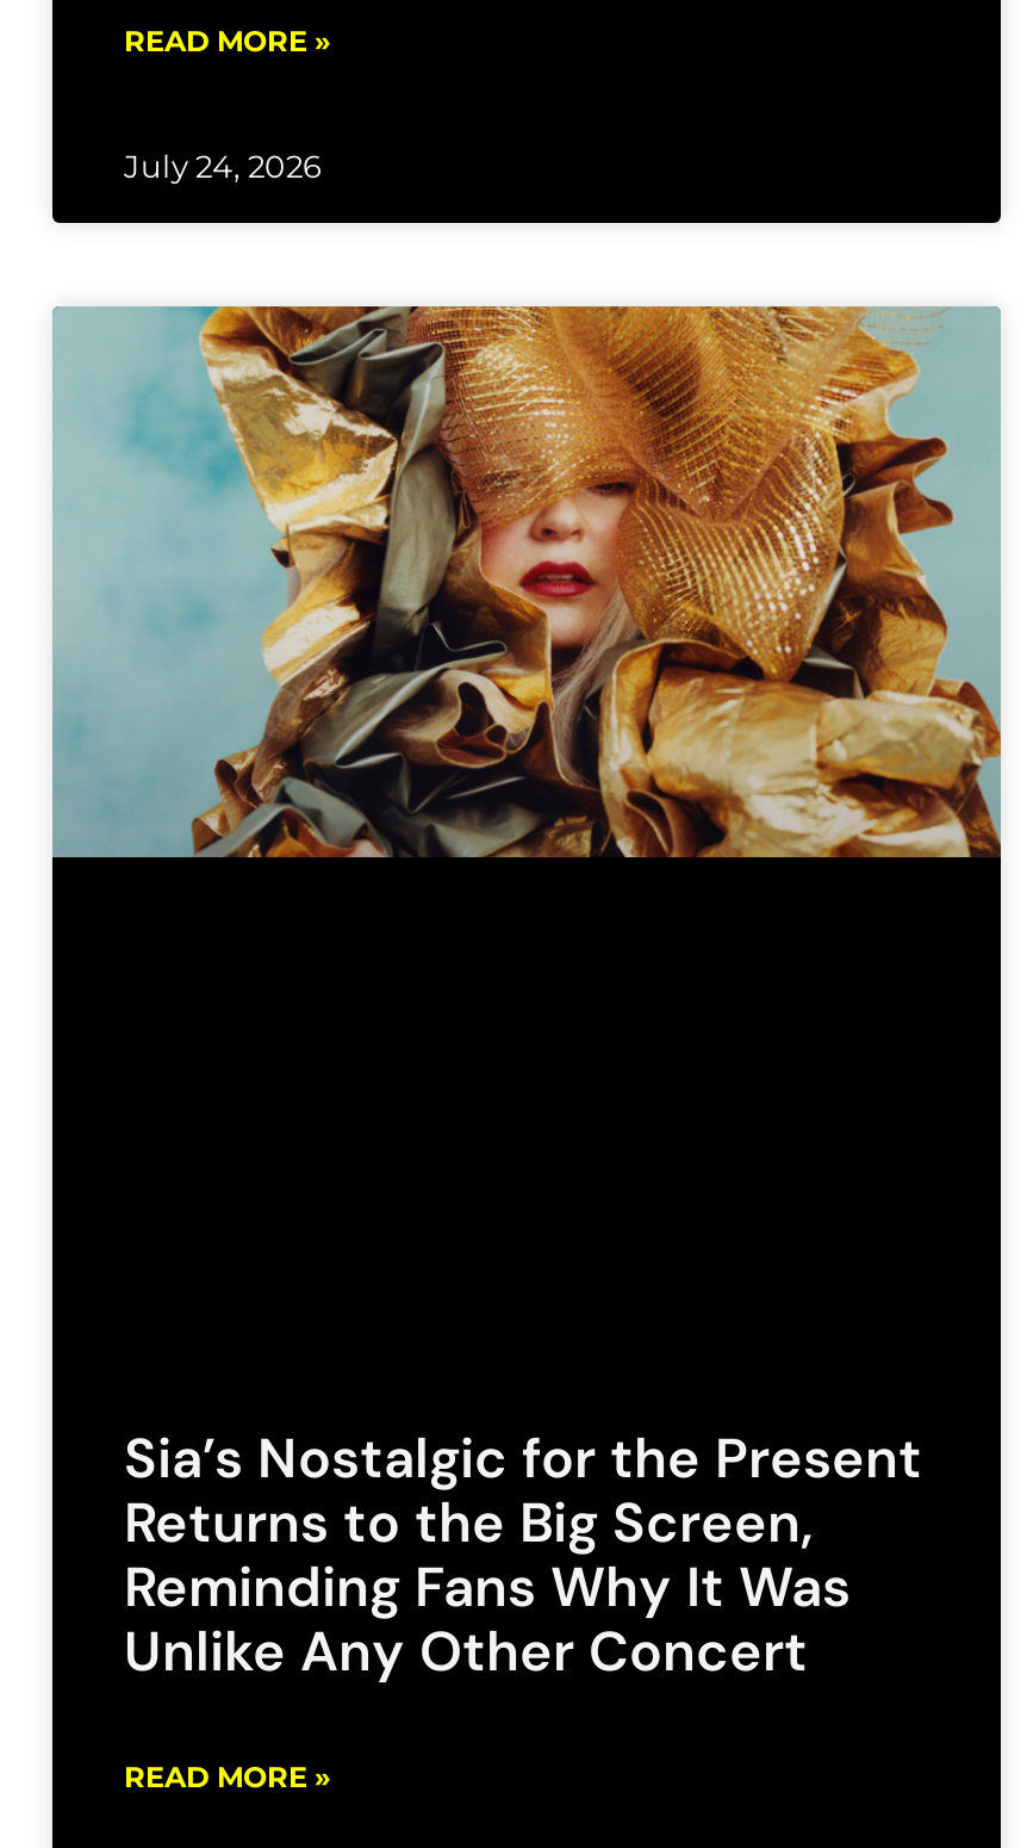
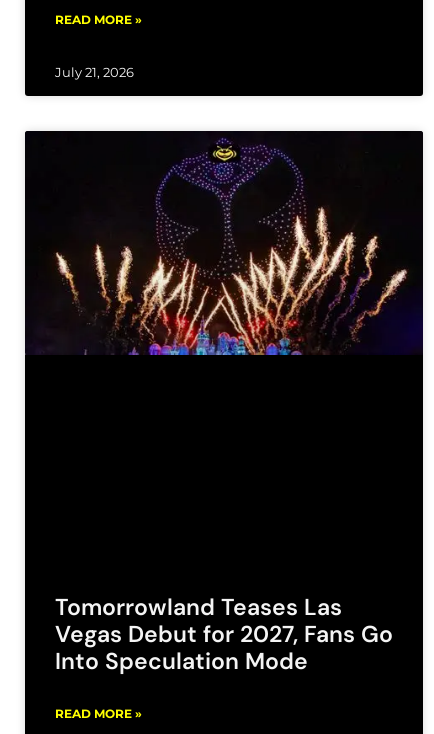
[124,149,322,185] July 24, 2026 -> [55,65,134,80] July 21, 2026
[50,304,1003,860] [image] -> [24,130,424,356] [image]
[124,1423,922,1688] Sia’s Nostalgic for the Present | Returns to the Big Screen, | Reminding Fans Why It Was | Unlike Any Other Concert -> [55,592,393,676] Tomorrowland Teases Las | Vegas Debut for 2027, Fans Go | Into Speculation Mode

